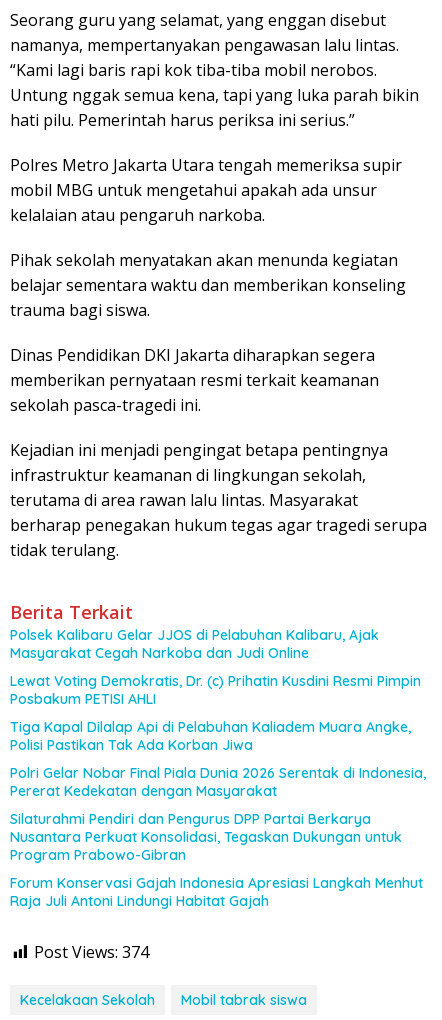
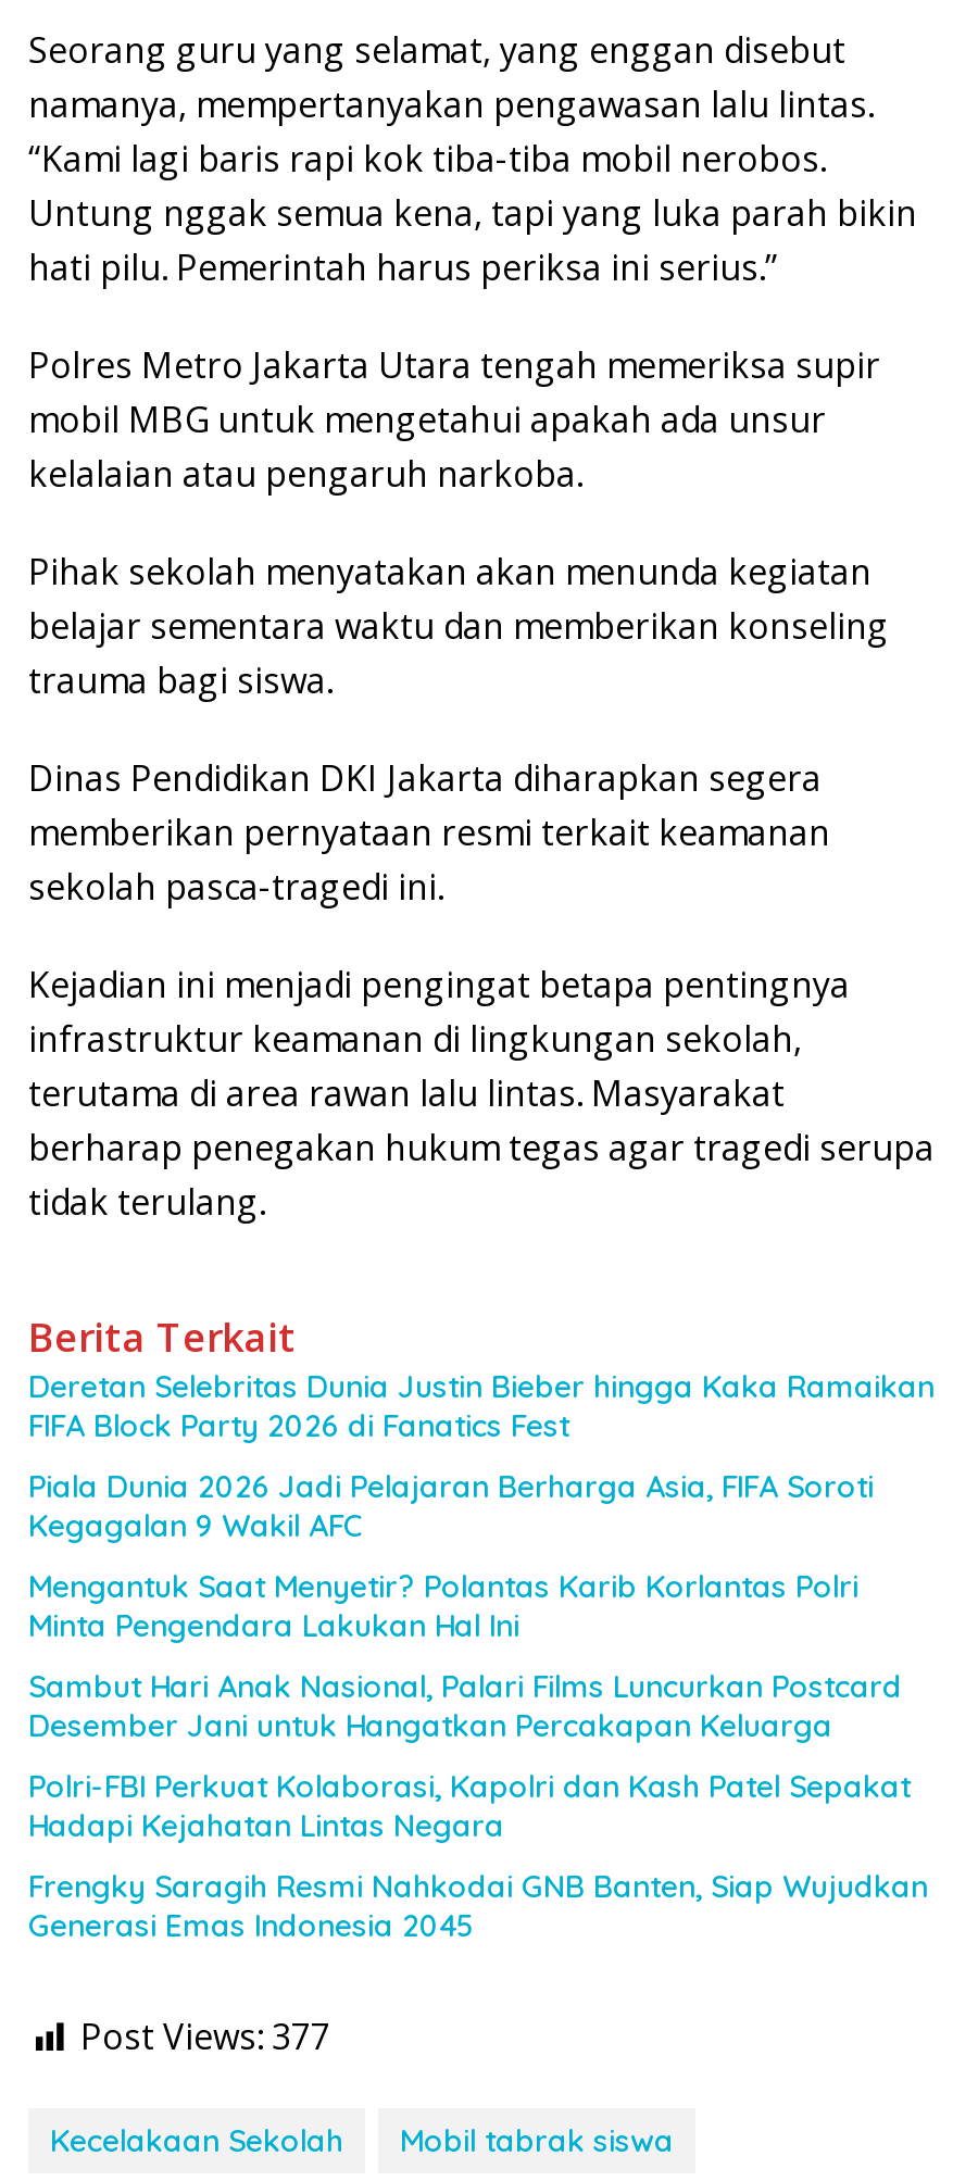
[10,626,379,662] Polsek Kalibaru Gelar JJOS di Pelabuhan Kalibaru, Ajak | Masyarakat Cegah Narkoba dan Judi Online -> [28,1368,935,1446] Deretan Selebritas Dunia Justin Bieber hingga Kaka Ramaikan | FIFA Block Party 2026 di Fanatics Fest
[10,672,421,708] Lewat Voting Demokratis, Dr. (c) Prihatin Kusdini Resmi Pimpin | Posbakum PETISI AHLI -> [28,1468,874,1546] Piala Dunia 2026 Jadi Pelajaran Berharga Asia, FIFA Soroti | Kegagalan 9 Wakil AFC
[10,718,411,754] Tiga Kapal Dilalap Api di Pelabuhan Kaliadem Muara Angke, | Polisi Pastikan Tak Ada Korban Jiwa -> [28,1568,858,1646] Mengantuk Saat Menyetir? Polantas Karib Korlantas Polri | Minta Pengendara Lakukan Hal Ini
[10,764,426,800] Polri Gelar Nobar Final Piala Dunia 2026 Serentak di Indonesia, | Pererat Kedekatan dengan Masyarakat -> [28,1668,902,1746] Sambut Hari Anak Nasional, Palari Films Luncurkan Postcard | Desember Jani untuk Hangatkan Percakapan Keluarga
[10,810,402,864] Silaturahmi Pendiri dan Pengurus DPP Partai Berkarya | Nusantara Perkuat Konsolidasi, Tegaskan Dukungan untuk | Program Prabowo-Gibran -> [28,1768,911,1846] Polri-FBI Perkuat Kolaborasi, Kapolri dan Kash Patel Sepakat | Hadapi Kejahatan Lintas Negara
[10,874,423,910] Forum Konservasi Gajah Indonesia Apresiasi Langkah Menhut | Raja Juli Antoni Lindungi Habitat Gajah -> [28,1868,928,1946] Frengky Saragih Resmi Nahkodai GNB Banten, Siap Wujudkan | Generasi Emas Indonesia 2045
[34,941,149,963] Post Views: 374 -> [80,2014,330,2061] Post Views: 377

